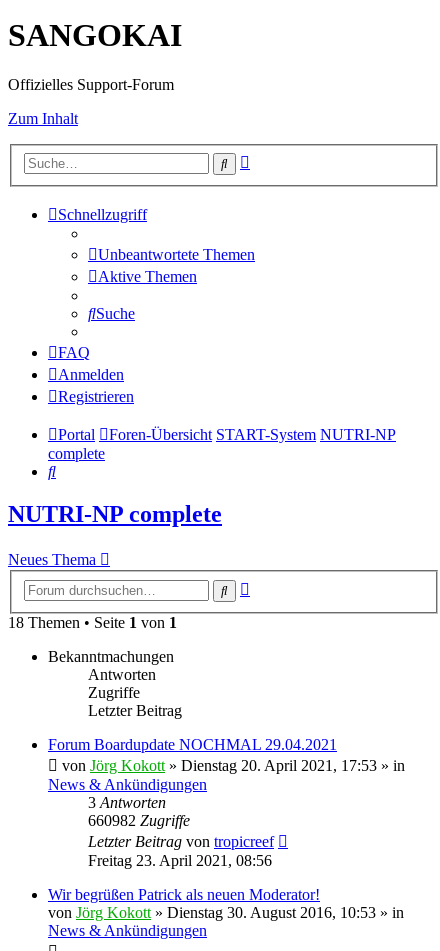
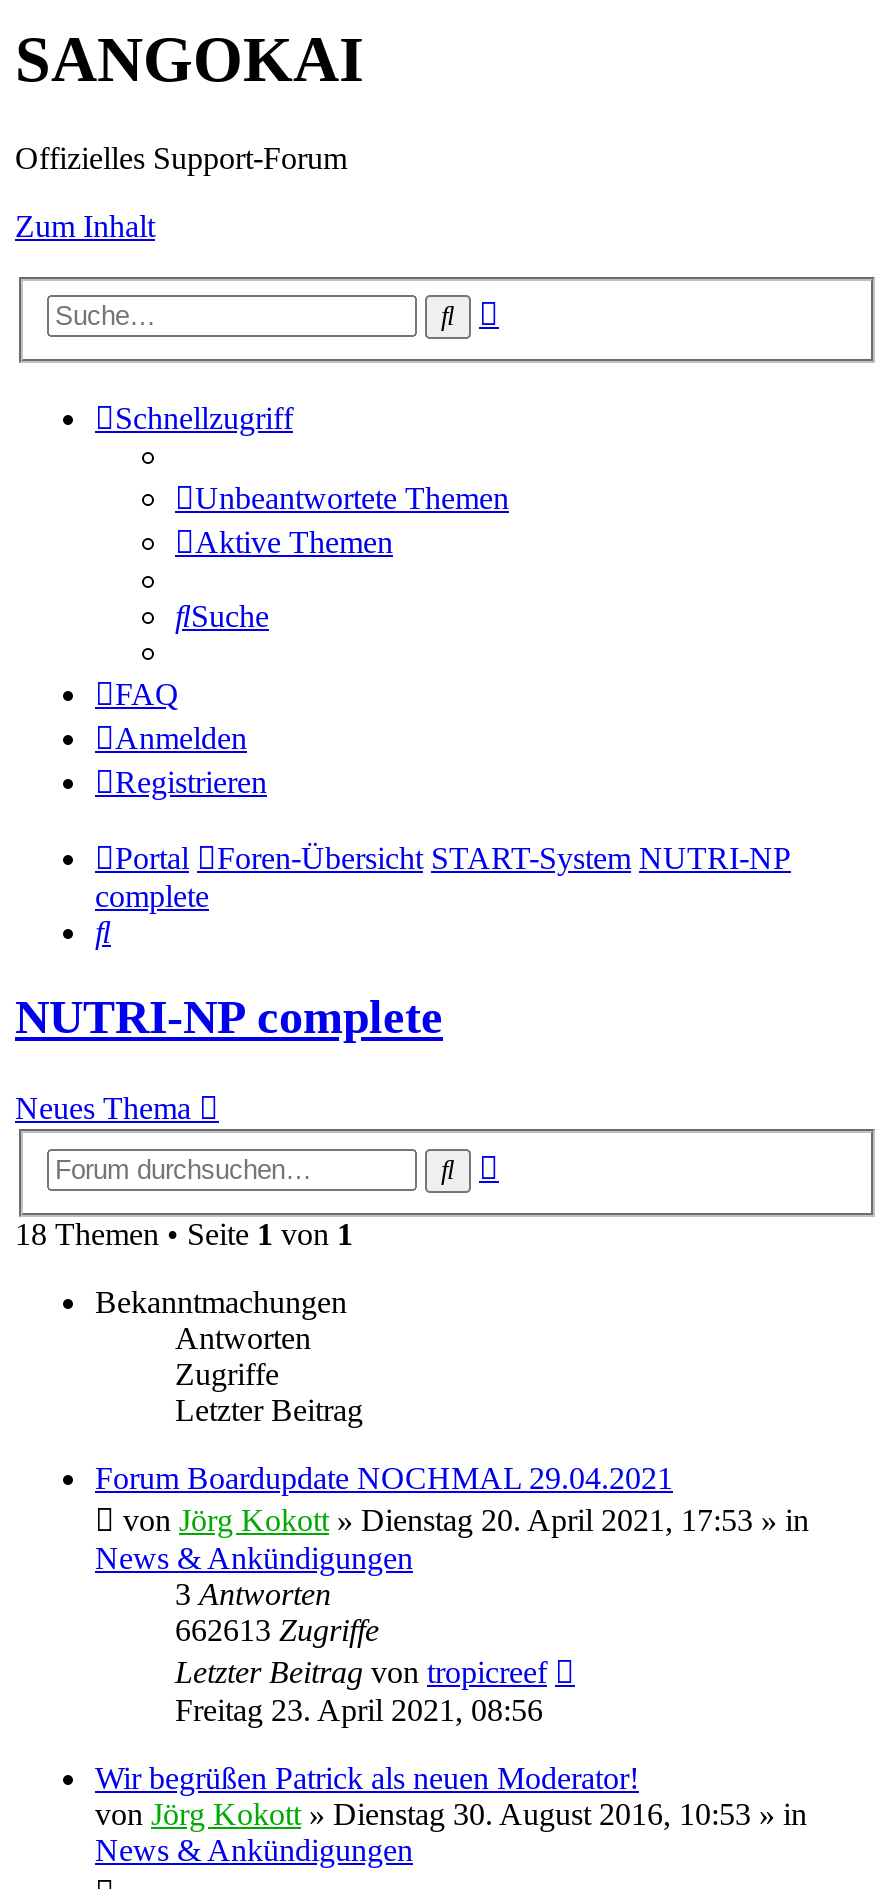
[88,812,190,829] 660982 Zugriffe -> [175,1613,379,1647] 662613 Zugriffe

